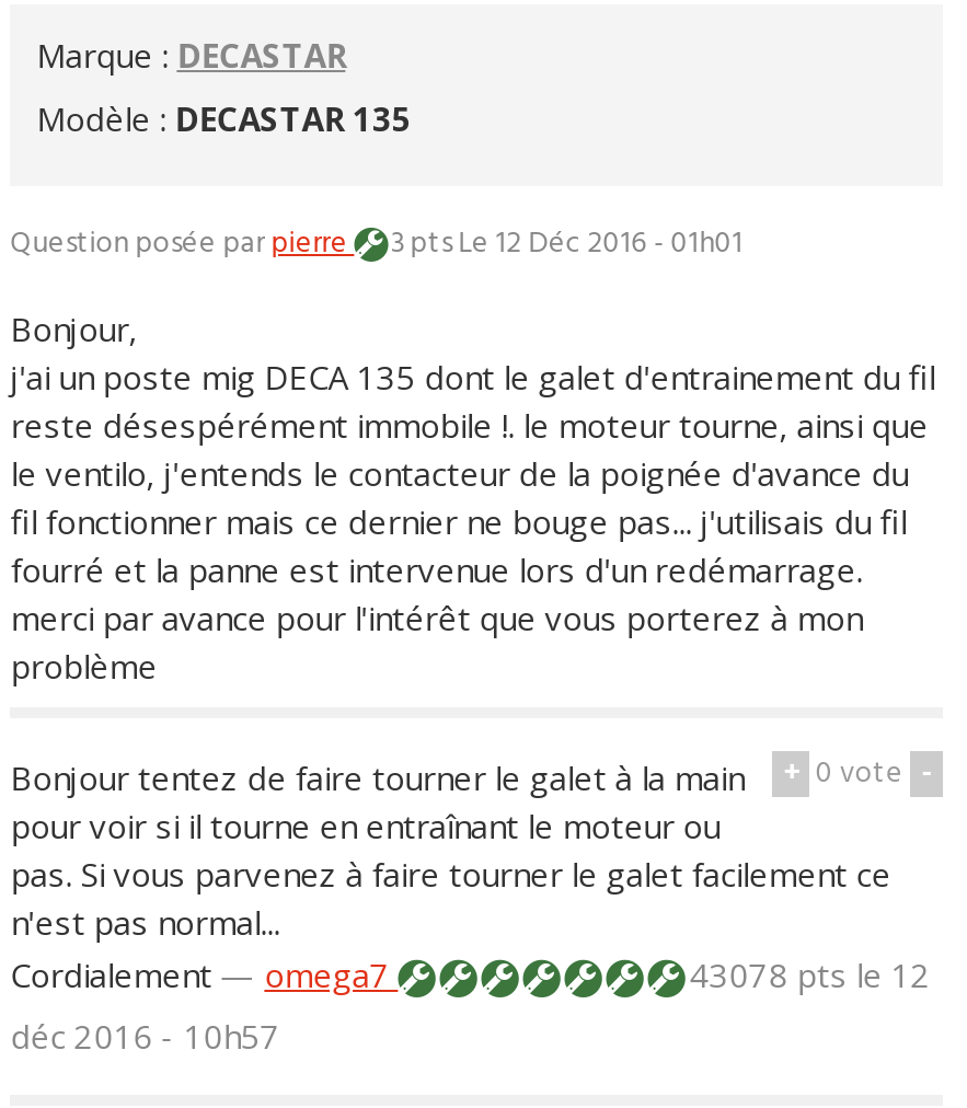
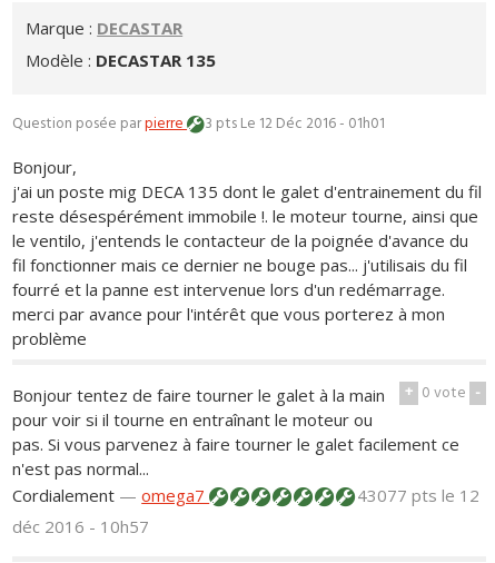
[681,952,930,996] 43078 pts le 12 -> [353,484,480,506] 43077 pts le 12

